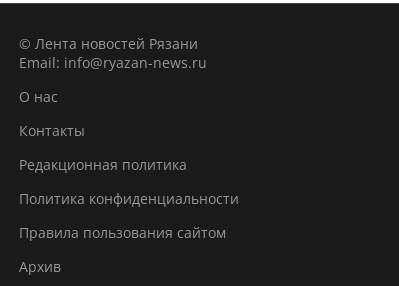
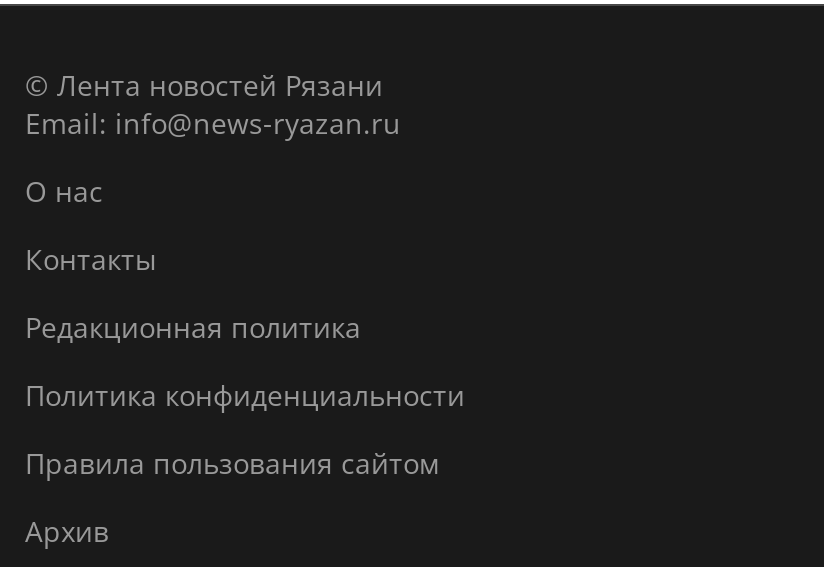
[19,53,207,72] Email: info@ryazan-news.ru -> [25,104,401,142] Email: info@news-ryazan.ru

